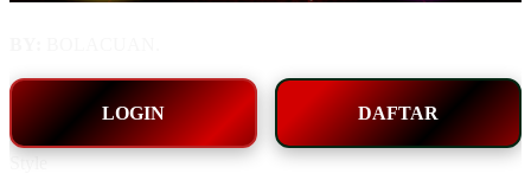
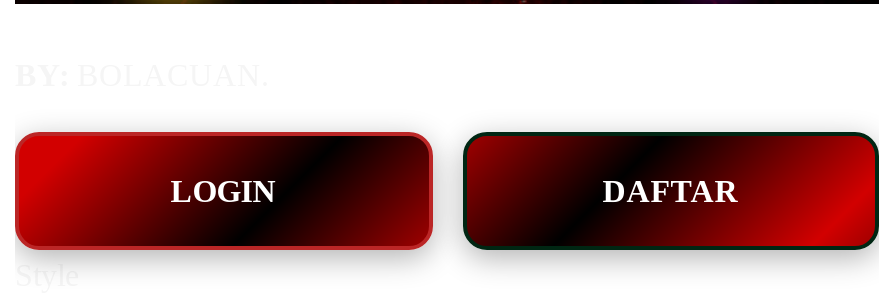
[11,79,256,147] [image] -> [17,134,431,248] [image]
[277,79,520,147] [image] -> [465,134,875,248] [image]

